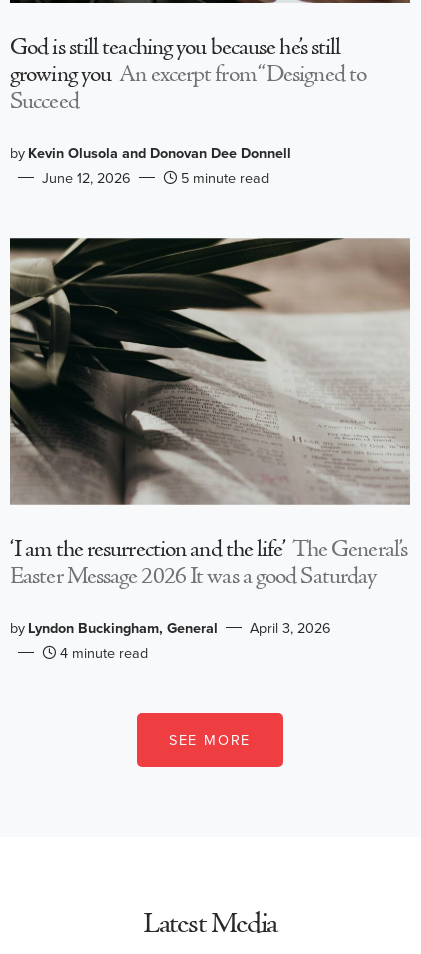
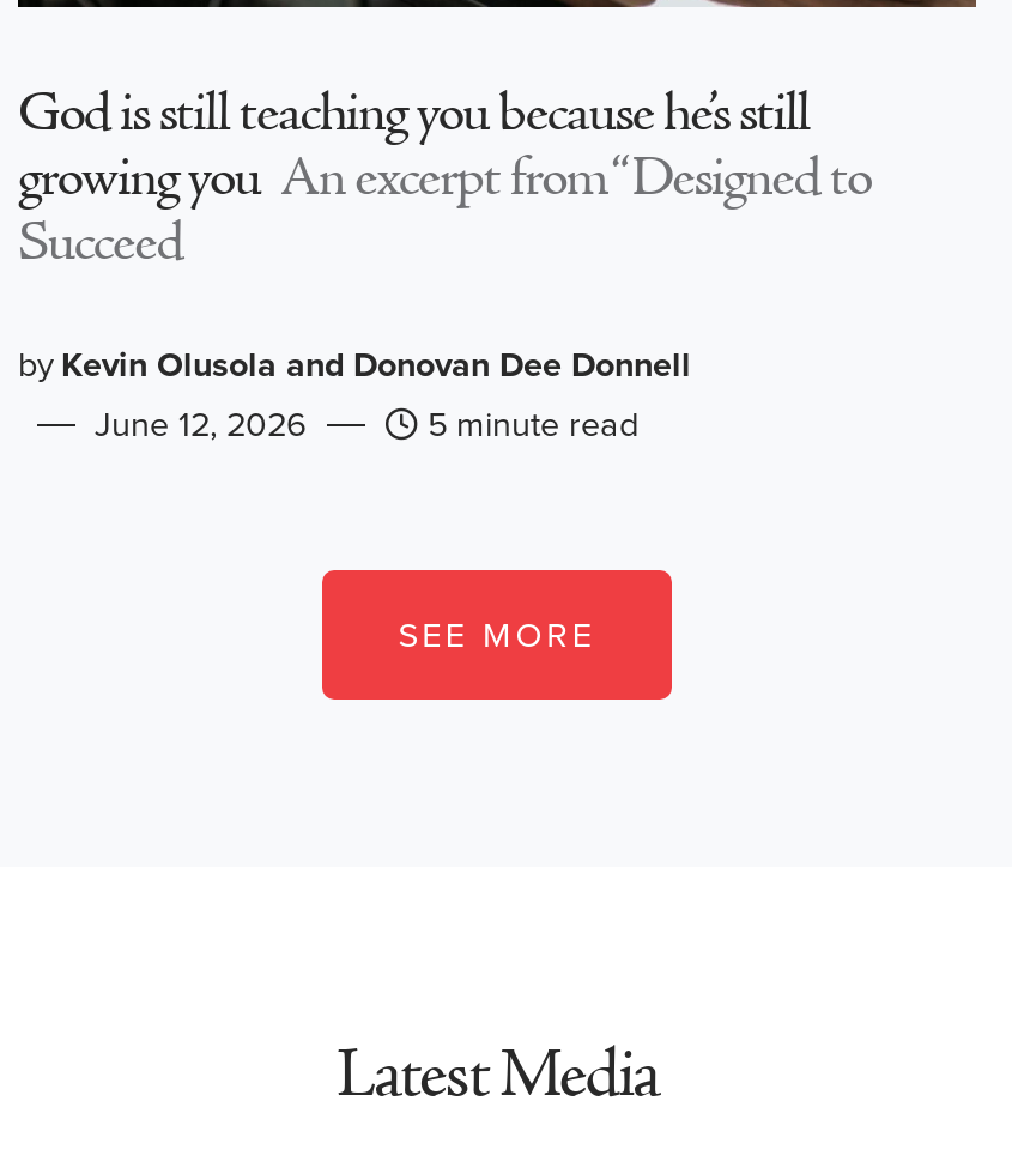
[9,237,411,663] [image] | ‘I am the resurrection and the life’ The General’s | Easter Message 2026 It was a good Saturday | by Lyndon Buckingham, General | April 3, 2026 | 4 minute read -> none

